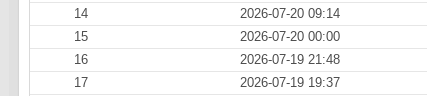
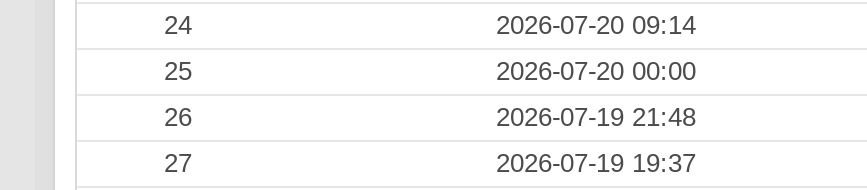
[73,6,87,21] 14 -> [164,10,192,40] 24
[73,29,87,44] 15 -> [164,56,192,86] 25
[73,52,87,67] 16 -> [164,102,192,132] 26
[73,75,87,90] 17 -> [164,148,192,178] 27

